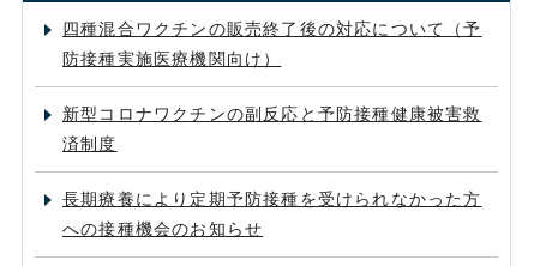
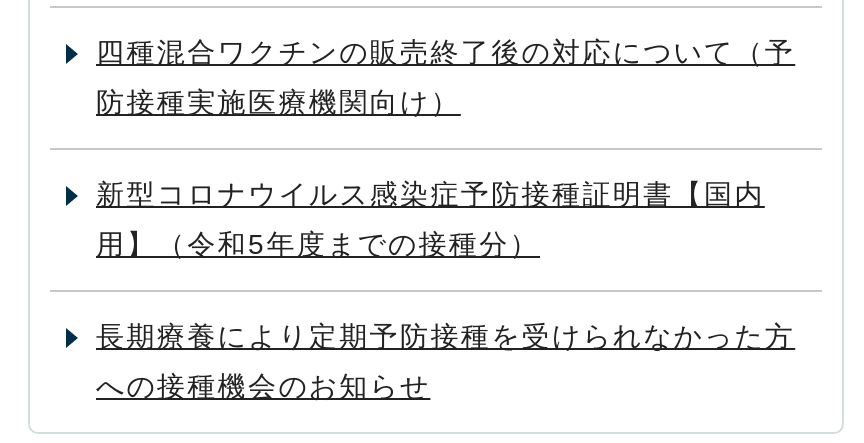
[62,104,482,123] 新型コロナワクチンの副反応と予防接種健康被害救 -> [96,178,765,210] 新型コロナウイルス感染症予防接種証明書【国内
[62,134,117,153] 済制度 -> [96,228,540,260] 用】（令和5年度までの接種分）

